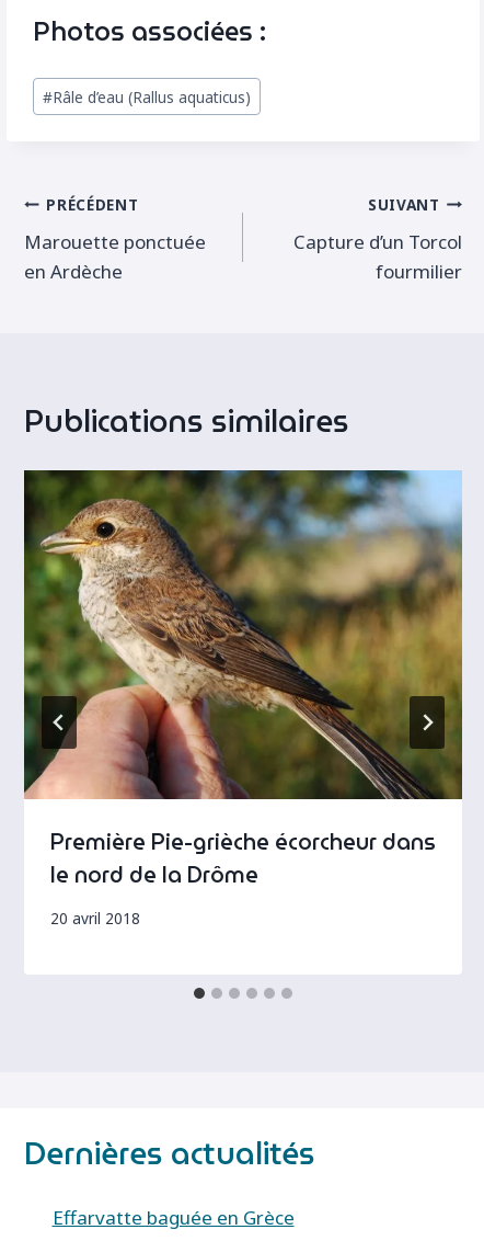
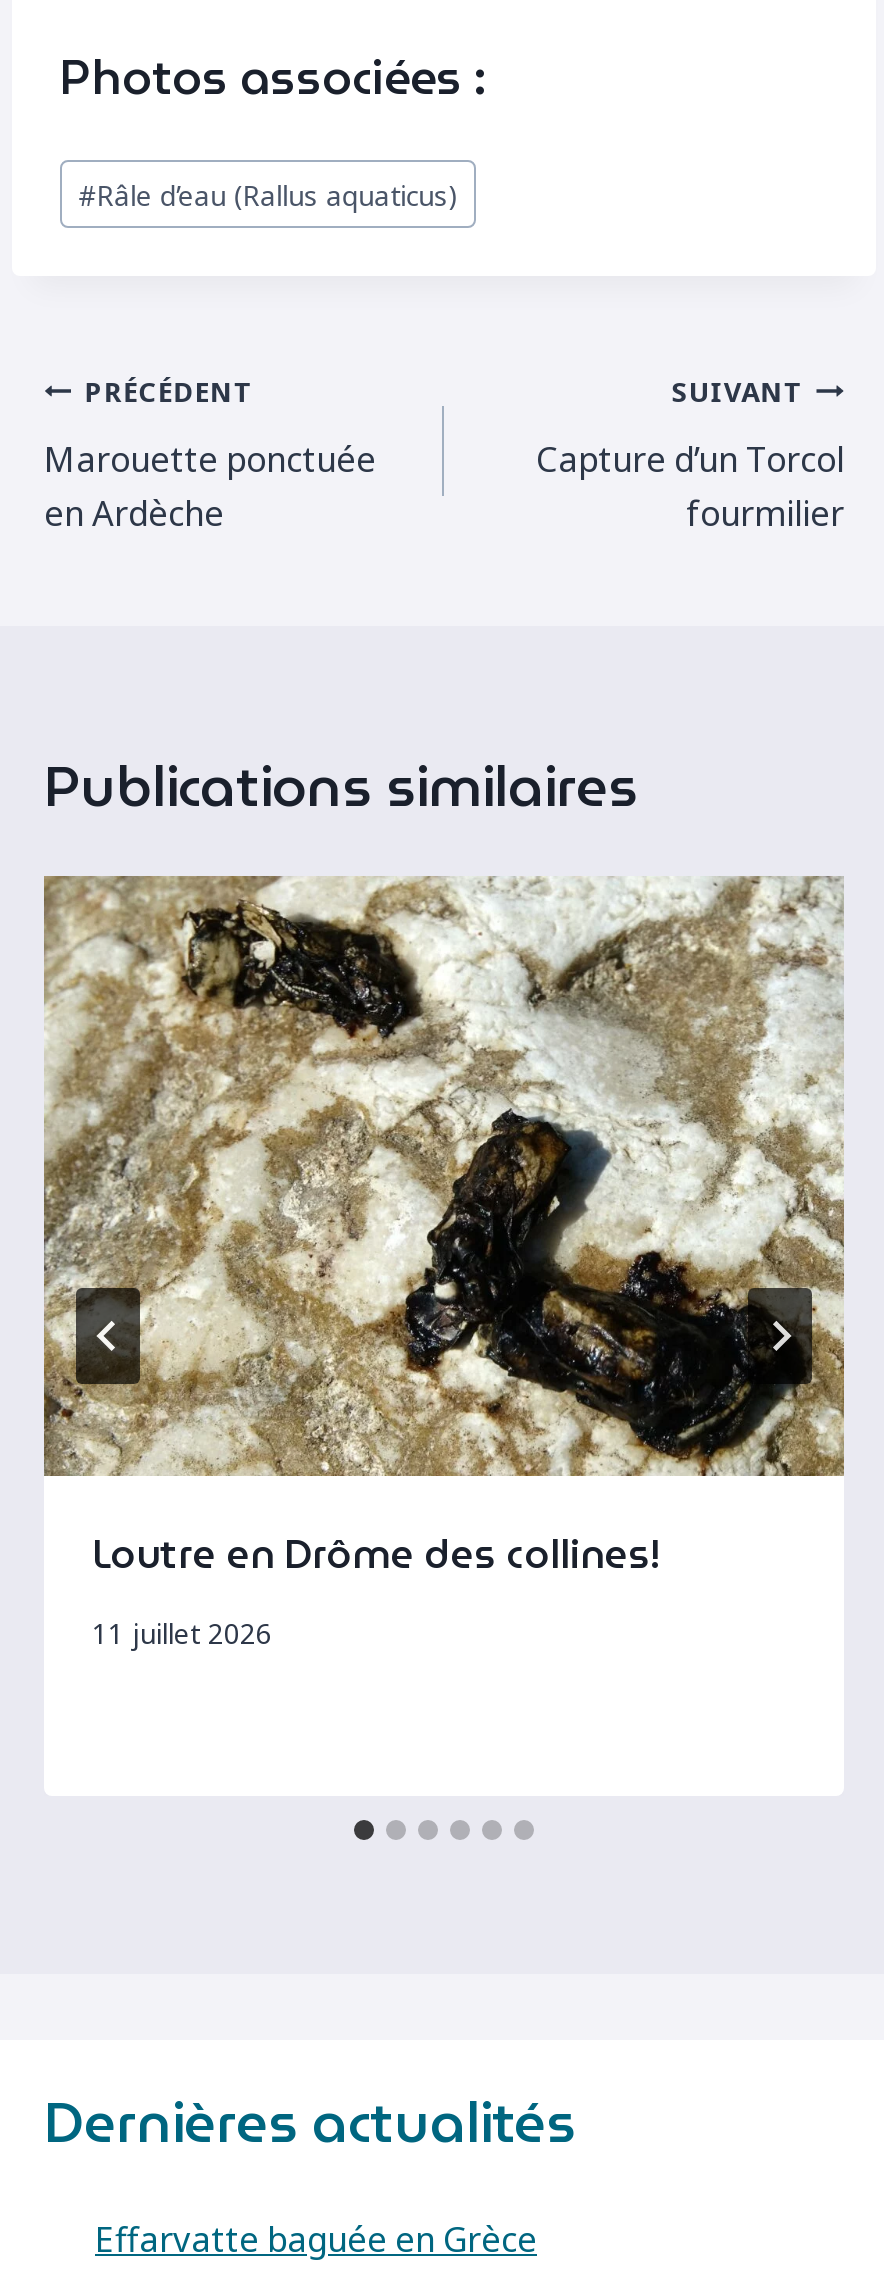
[23,469,463,928] [image] | Première Pie-grièche écorcheur dans | le nord de la Drôme | 20 avril 2018 -> [42,874,844,1651] [image] | Loutre en Drôme des collines! | 11 juillet 2026

